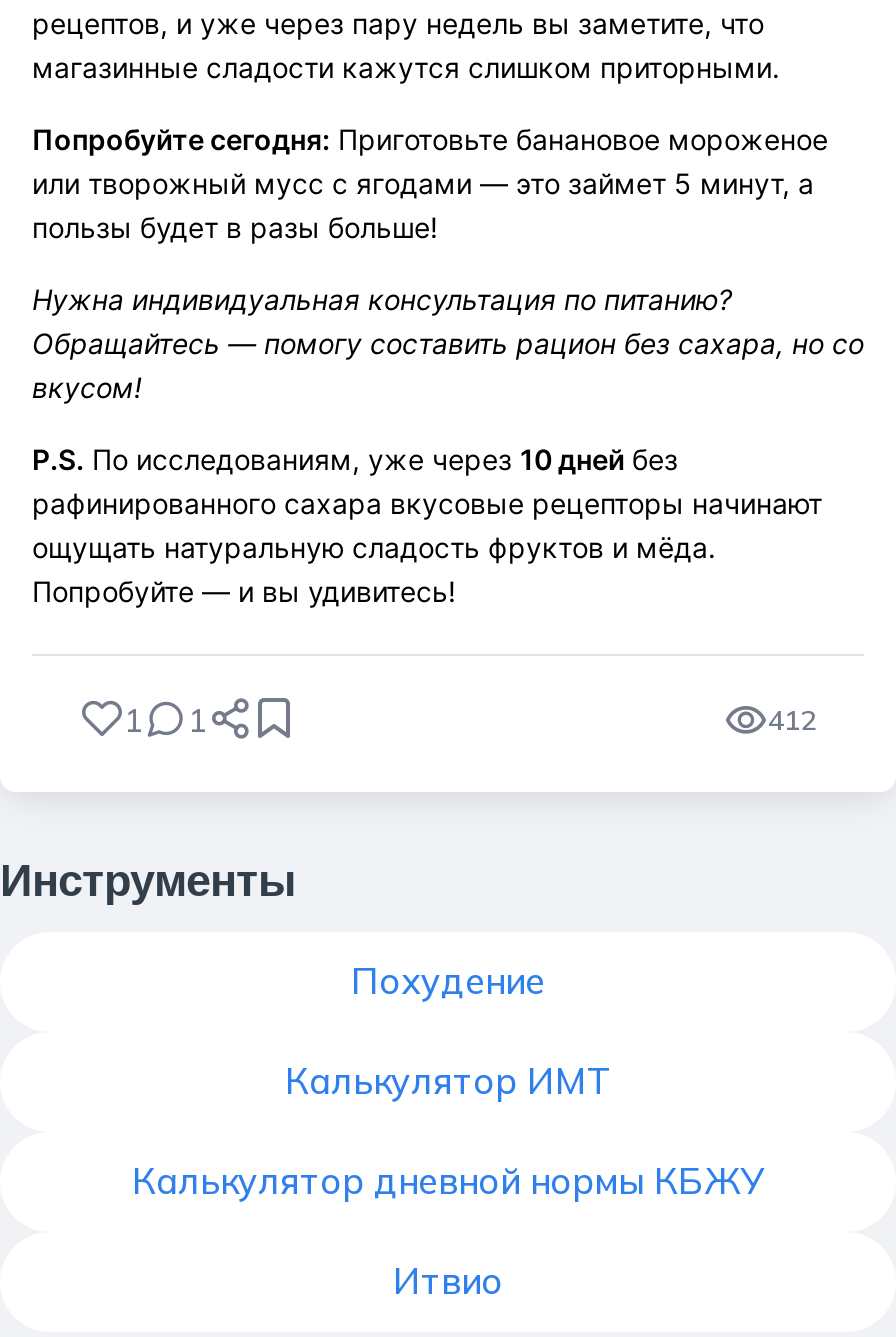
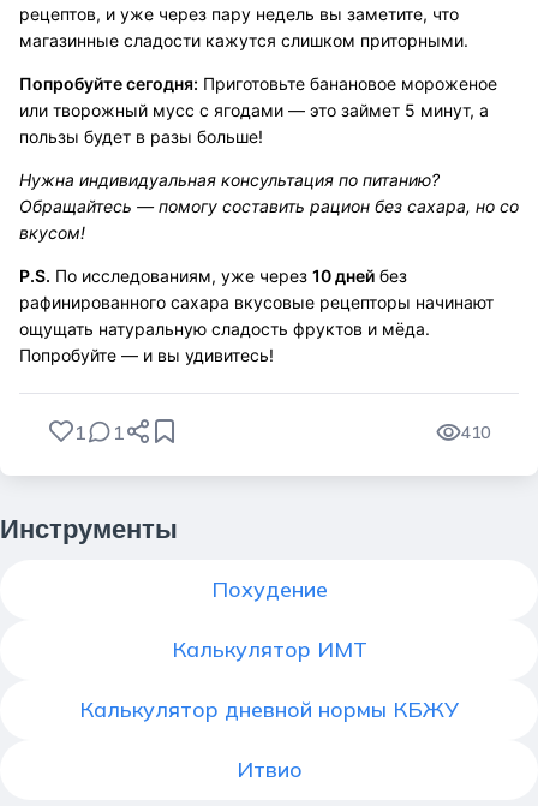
[768,703,816,739] 412 -> [461,422,490,444] 410

